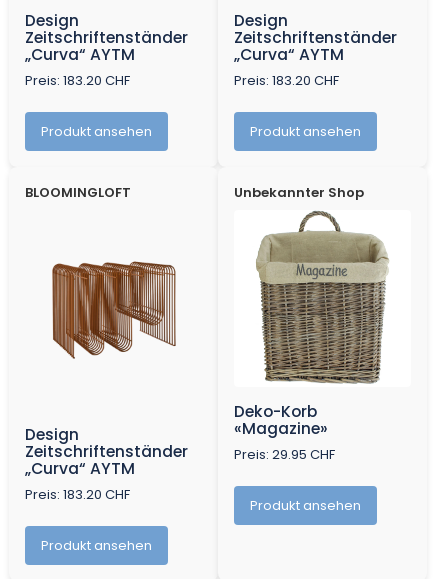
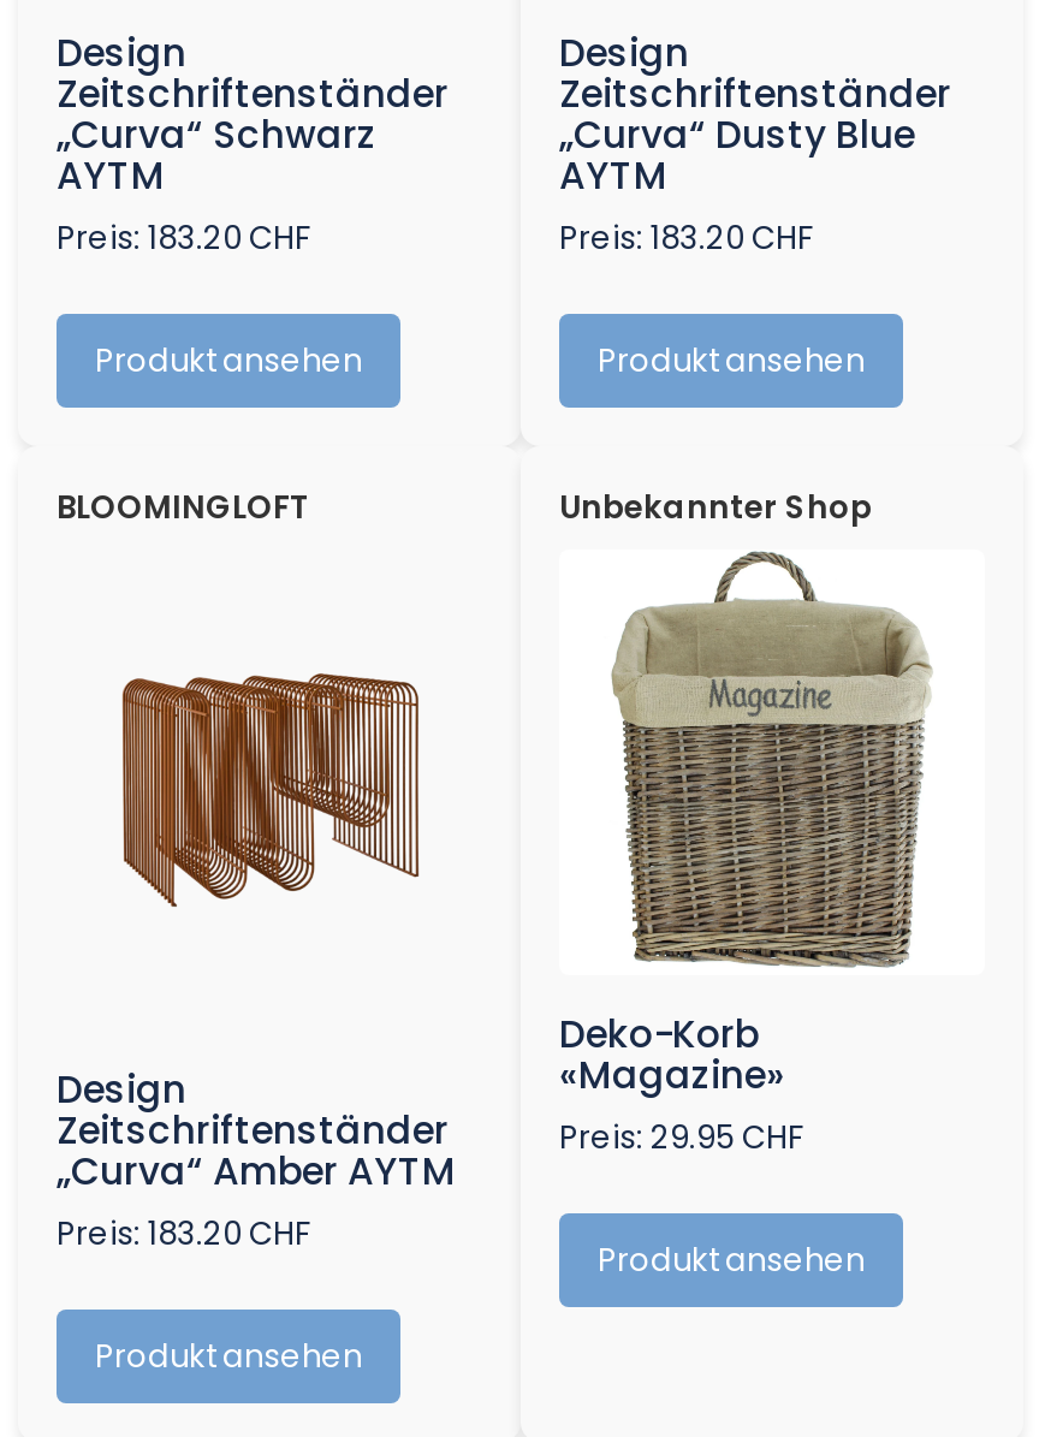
[25,44,135,65] „Curva“ AYTM -> [57,109,376,200] „Curva“ Schwarz | AYTM
[234,44,344,65] „Curva“ AYTM -> [559,109,915,200] „Curva“ Dusty Blue | AYTM
[25,458,135,479] „Curva“ AYTM -> [57,1145,456,1196] „Curva“ Amber AYTM

